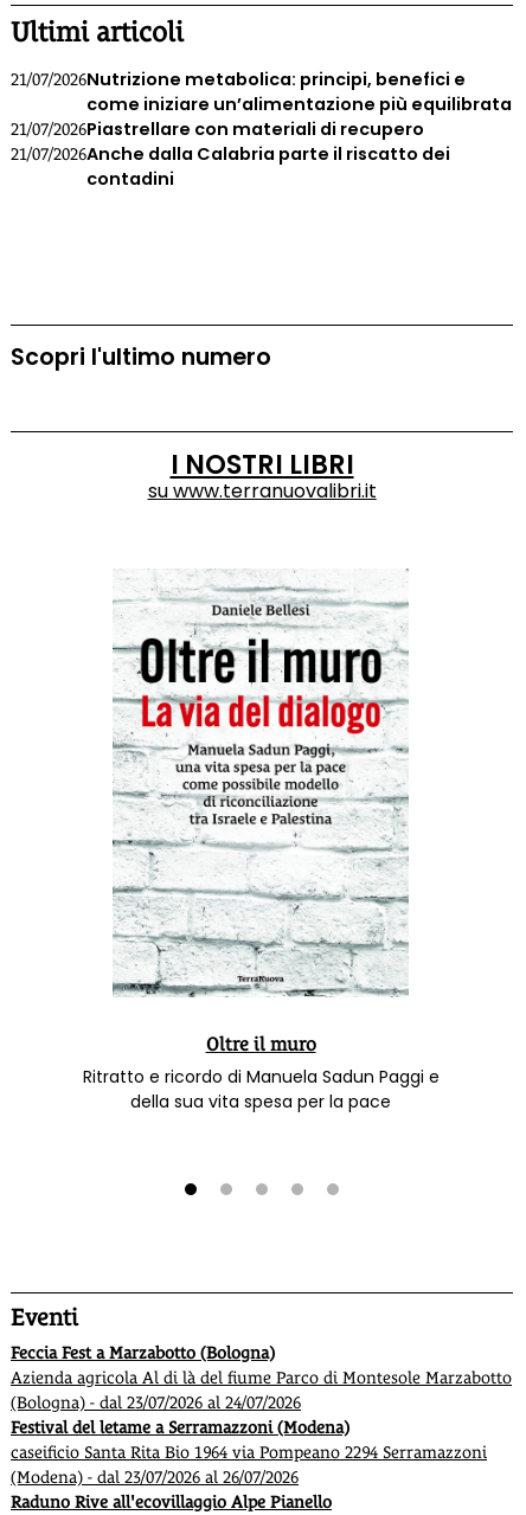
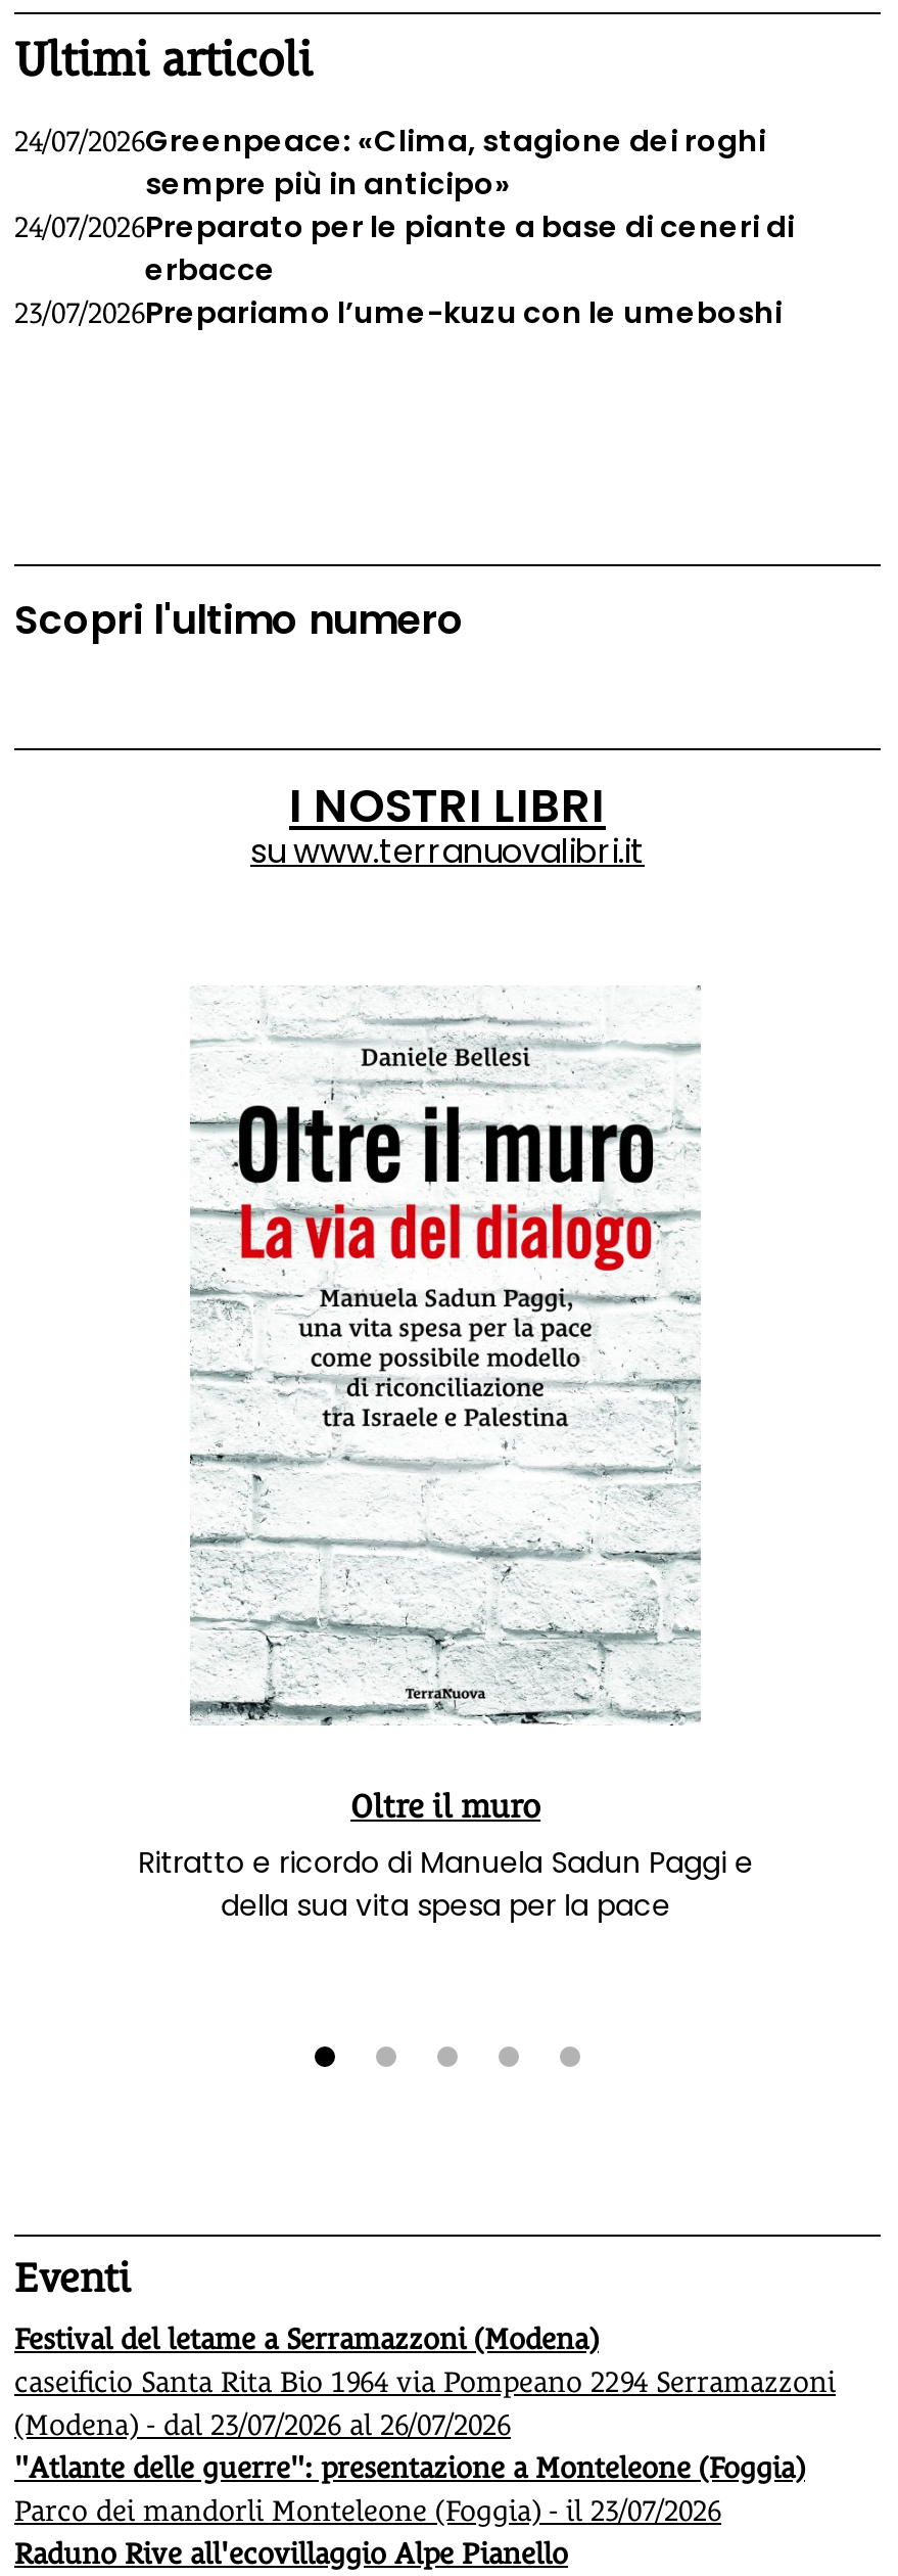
[11,67,512,190] 21/07/2026Nutrizione metabolica: principi, benefici e | come iniziare un’alimentazione più equilibrata | 21/07/2026Piastrellare con materiali di recupero | 21/07/2026Anche dalla Calabria parte il riscatto dei | contadini -> [14,120,795,333] 24/07/2026Greenpeace: «Clima, stagione dei roghi | sempre più in anticipo» | 24/07/2026Preparato per le piante a base di ceneri di | erbacce | 23/07/2026Prepariamo l’ume-kuzu con le umeboshi
[11,1343,512,1412] Feccia Fest a Marzabotto (Bologna) | Azienda agricola Al di là del fiume Parco di Montesole Marzabotto | (Bologna) - dal 23/07/2026 al 24/07/2026 -> none
moved [11,1418,487,1486] -> [14,2322,836,2441]: Festival del letame a Serramazzoni (Modena) | caseificio Santa Rita Bio 1964 via Pompeano 2294 Serramazzoni | (Modena) - dal 23/07/2026 al 26/07/2026
none -> [14,2451,805,2527] "Atlante delle guerre": presentazione a Monteleone (Foggia) | Parco dei mandorli Monteleone (Foggia) - il 23/07/2026

